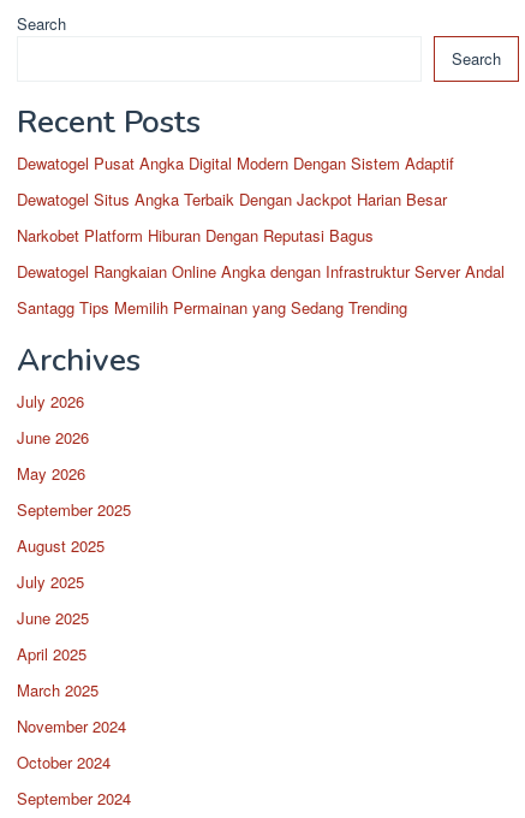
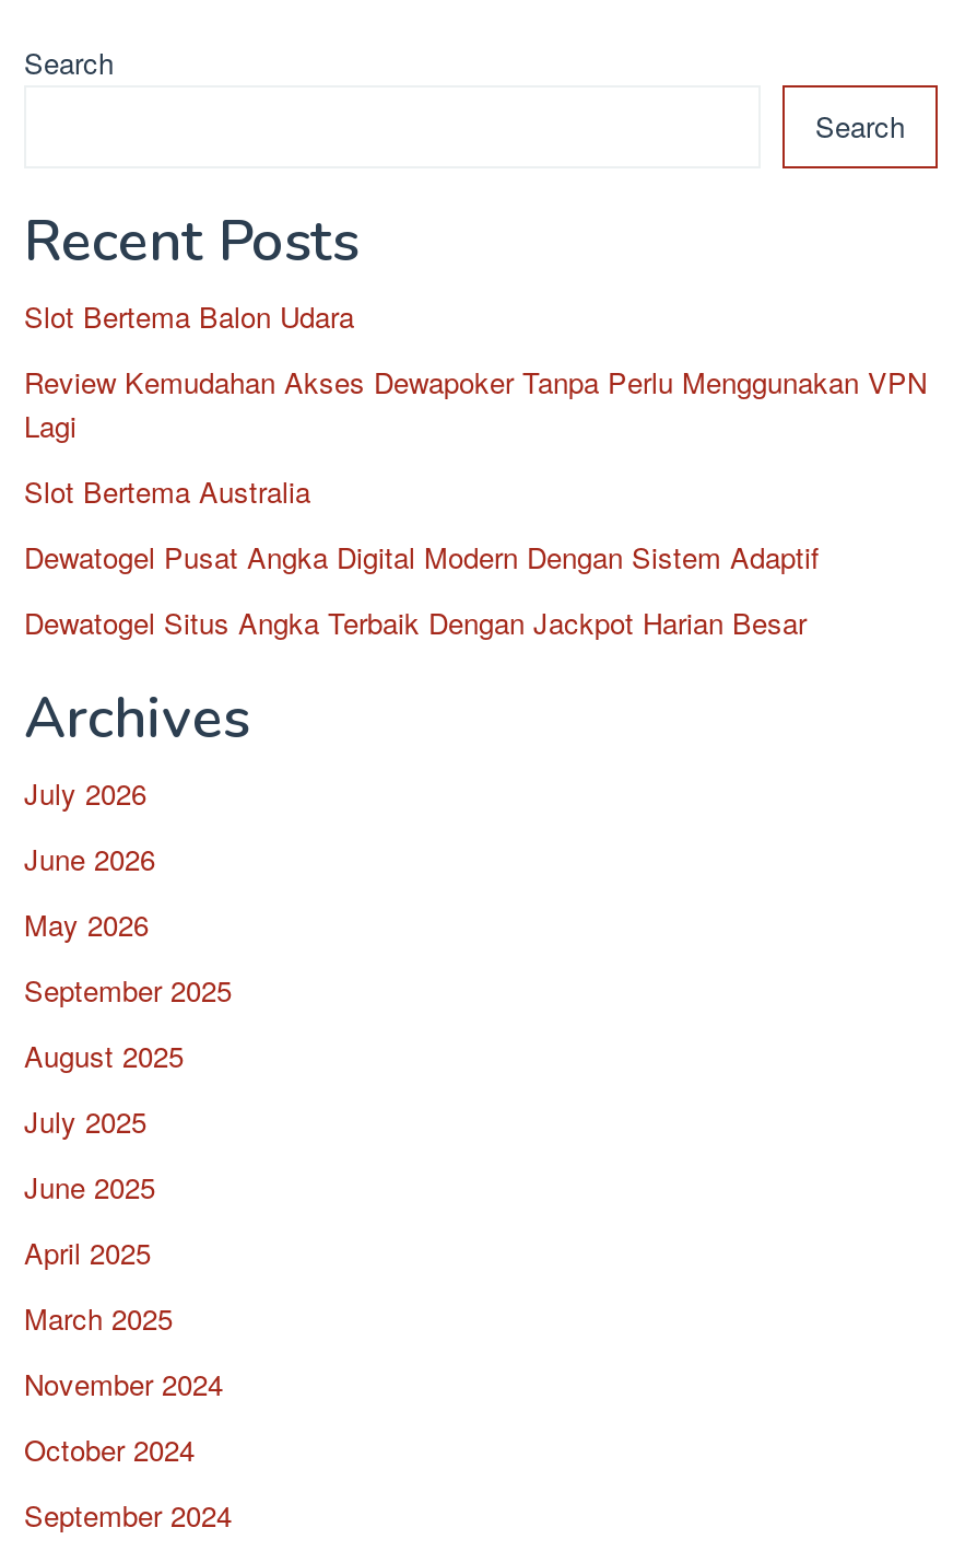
none -> [24,295,927,512] Slot Bertema Balon Udara | Review Kemudahan Akses Dewapoker Tanpa Perlu Menggunakan VPN | Lagi | Slot Bertema Australia
moved [17,152,454,211] -> [24,536,820,643]: Dewatogel Pusat Angka Digital Modern Dengan Sistem Adaptif | Dewatogel Situs Angka Terbaik Dengan Jackpot Harian Besar
[17,224,505,319] Narkobet Platform Hiburan Dengan Reputasi Bagus | Dewatogel Rangkaian Online Angka dengan Infrastruktur Server Andal | Santagg Tips Memilih Permainan yang Sedang Trending -> none

